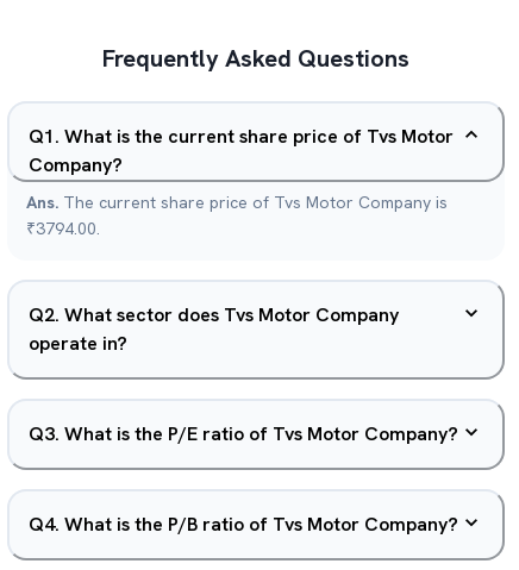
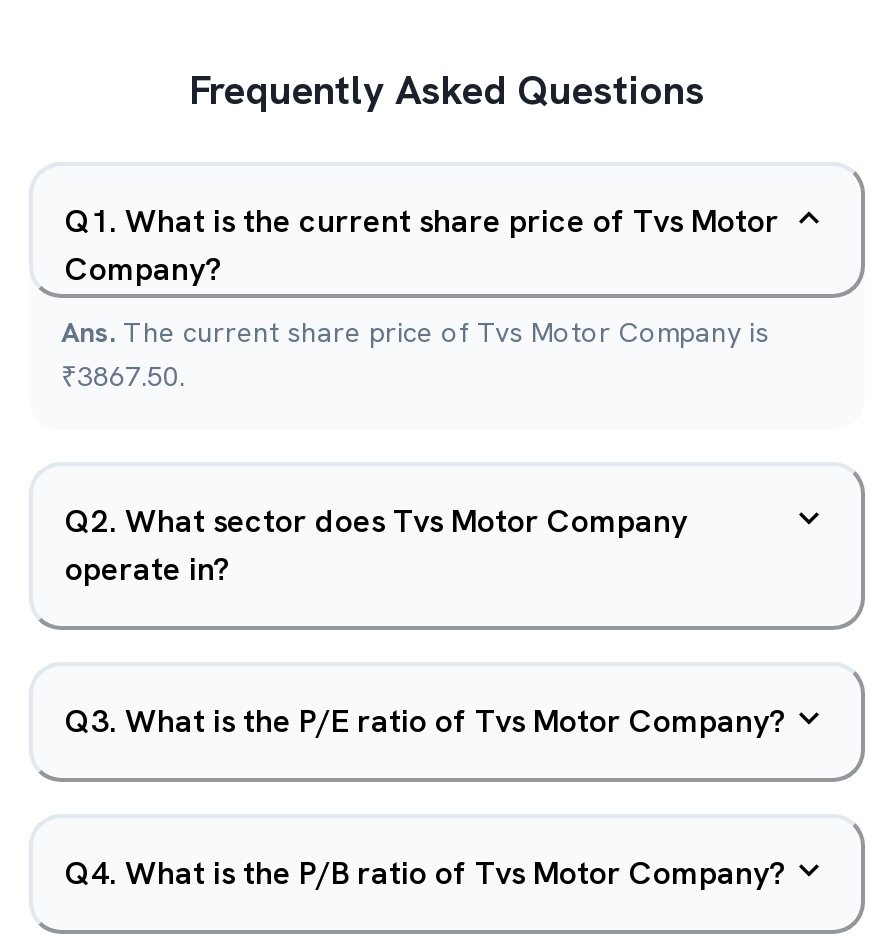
[26,218,100,239] ₹3794.00. -> [61,358,185,394] ₹3867.50.

